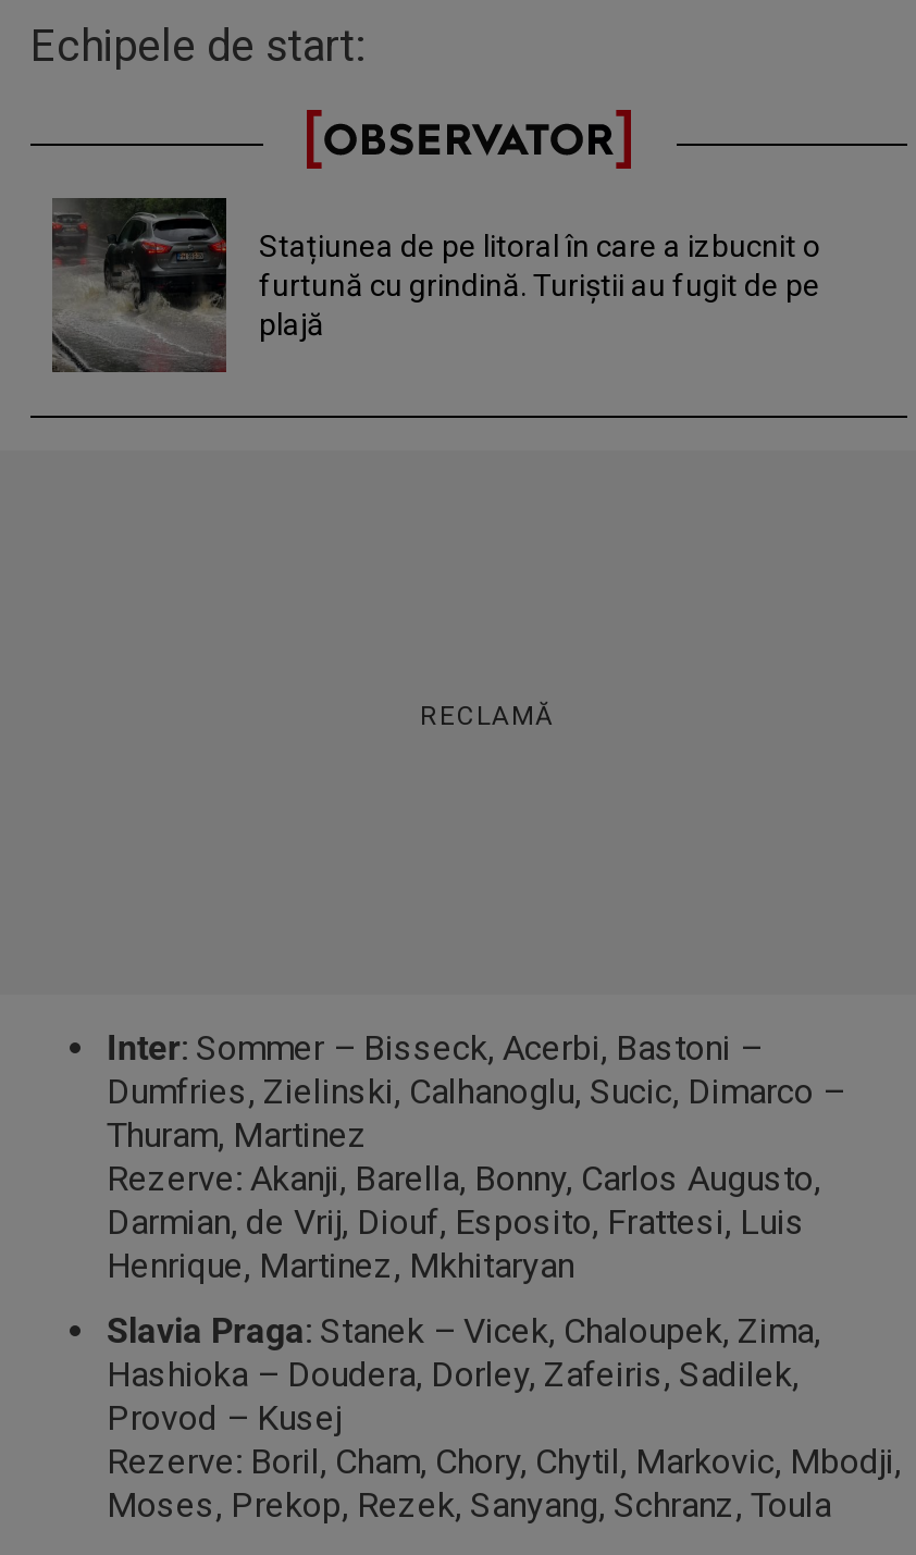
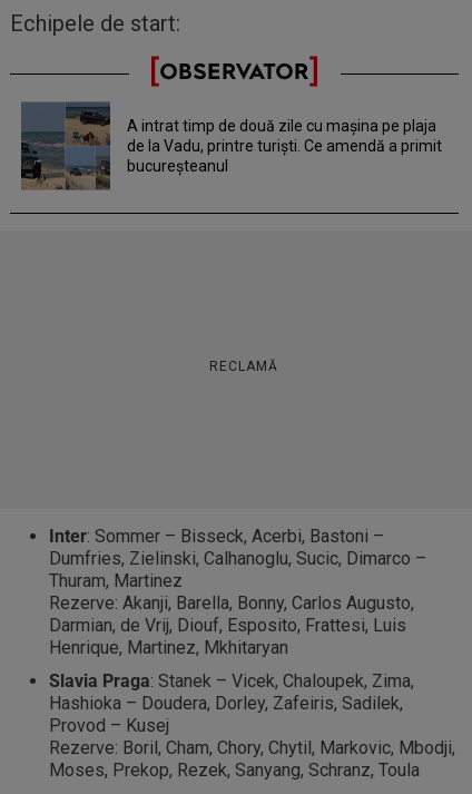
[50,196,820,374] [image] | Stațiunea de pe litoral în care a izbucnit o | furtună cu grindină. Turiștii au fugit de pe | plajă -> [20,101,442,190] [image] | A intrat timp de două zile cu maşina pe plaja | de la Vadu, printre turişti. Ce amendă a primit | bucureşteanul

